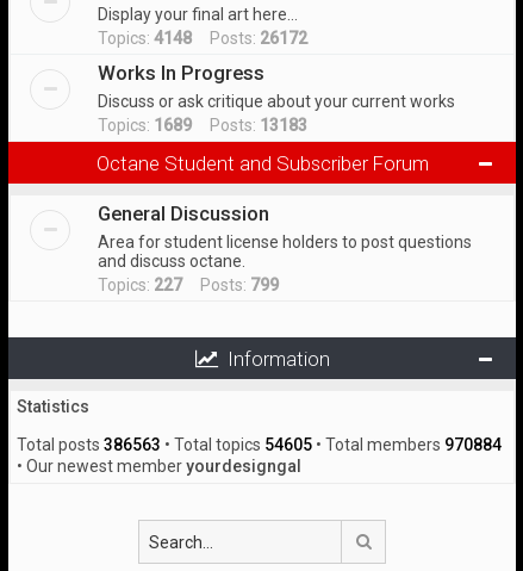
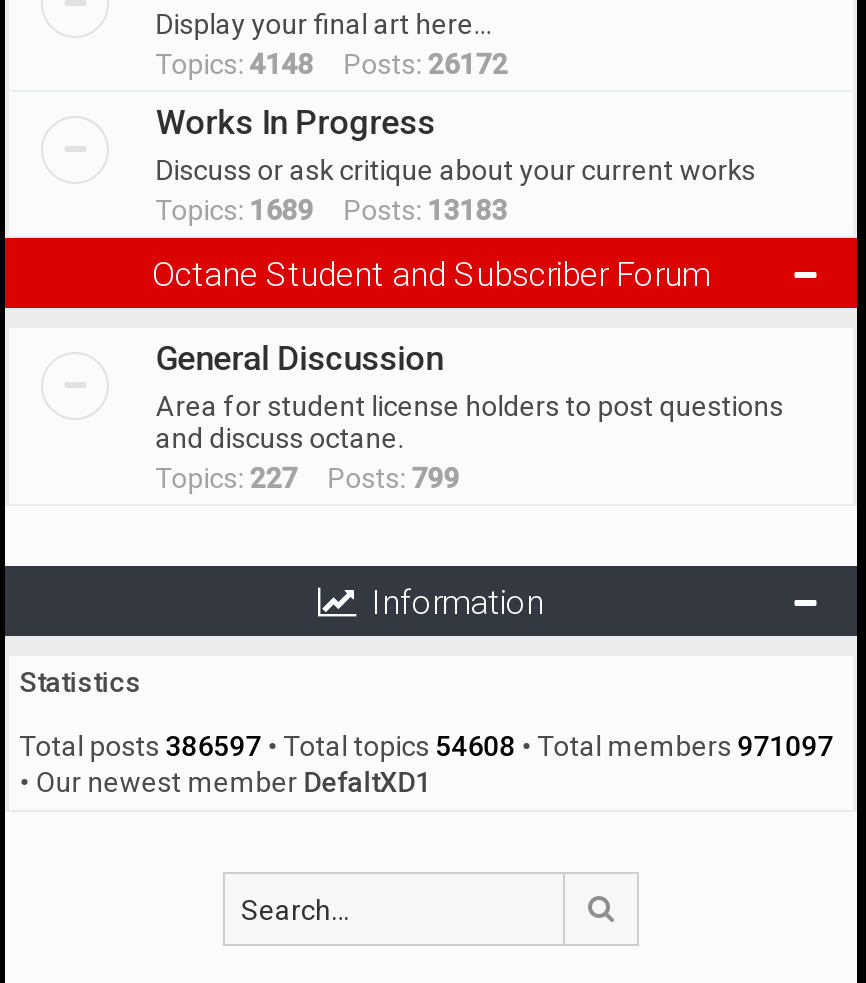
[17,435,502,454] Total posts 386563 • Total topics 54605 • Total members 970884 -> [19,730,833,762] Total posts 386597 • Total topics 54608 • Total members 971097
[17,457,302,476] • Our newest member yourdesigngal -> [19,766,431,798] • Our newest member DefaltXD1

